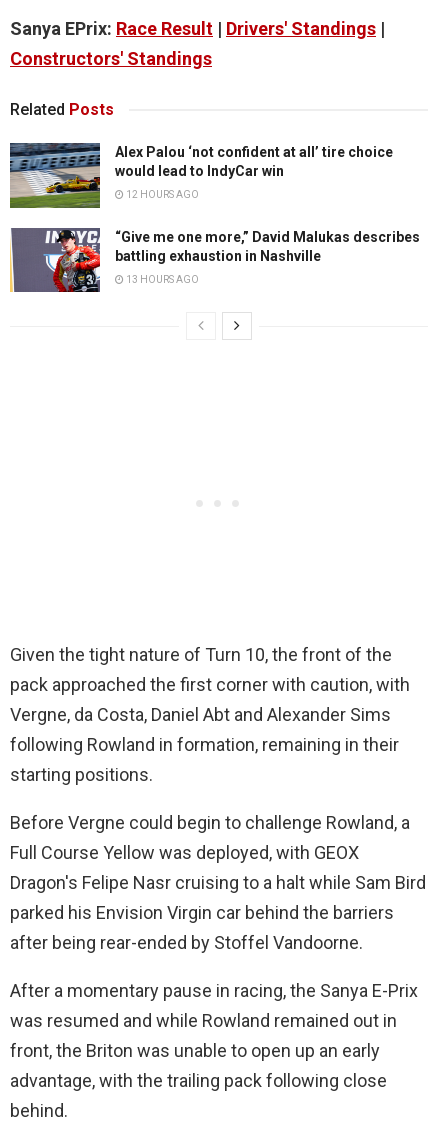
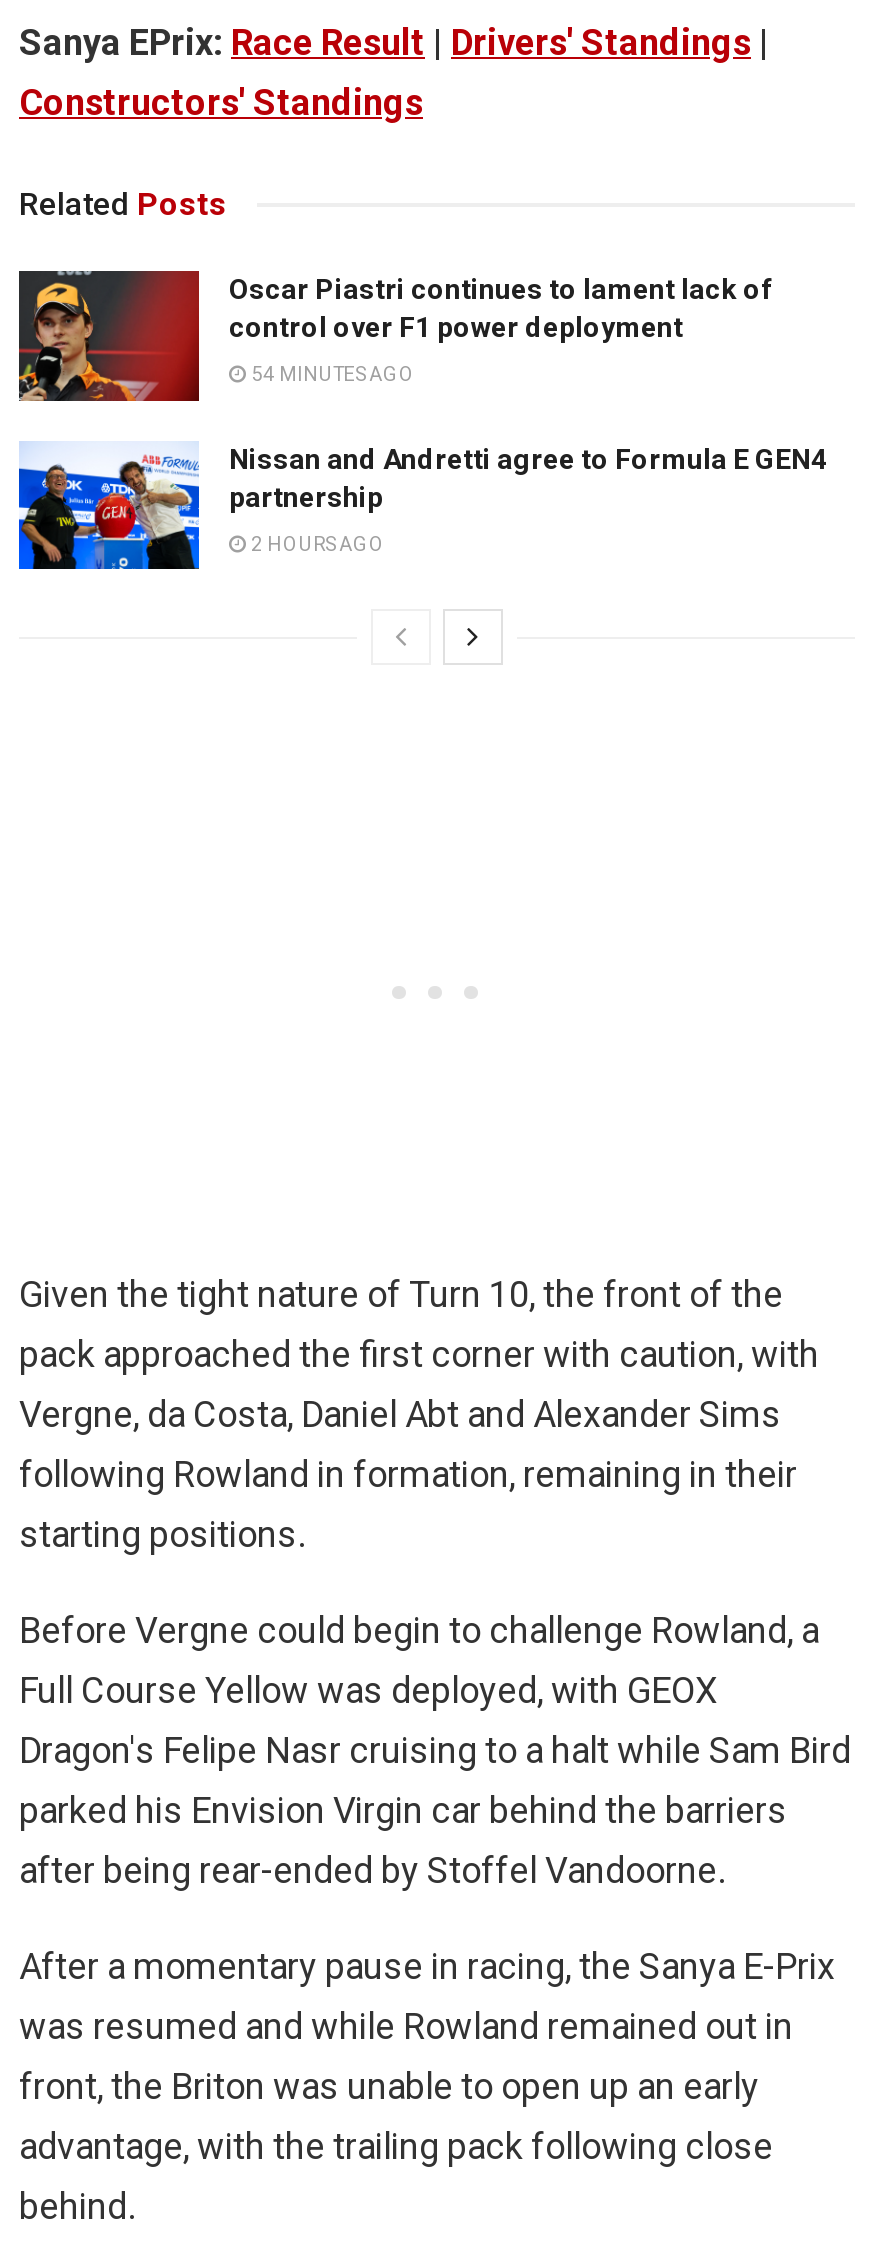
[9,142,393,209] [image] | Alex Palou ‘not confident at all’ tire choice | would lead to IndyCar win -> [17,269,771,403] [image] | Oscar Piastri continues to lament lack of | control over F1 power deployment
[124,189,199,200] 12 HOURS AGO -> [247,363,415,385] 54 MINUTES AGO
[9,227,420,293] [image] | “Give me one more,” David Malukas describes | battling exhaustion in Nashville -> [17,441,827,571] [image] | Nissan and Andretti agree to Formula E GEN4 | partnership
[124,273,199,284] 13 HOURS AGO -> [247,532,385,554] 2 HOURS AGO

